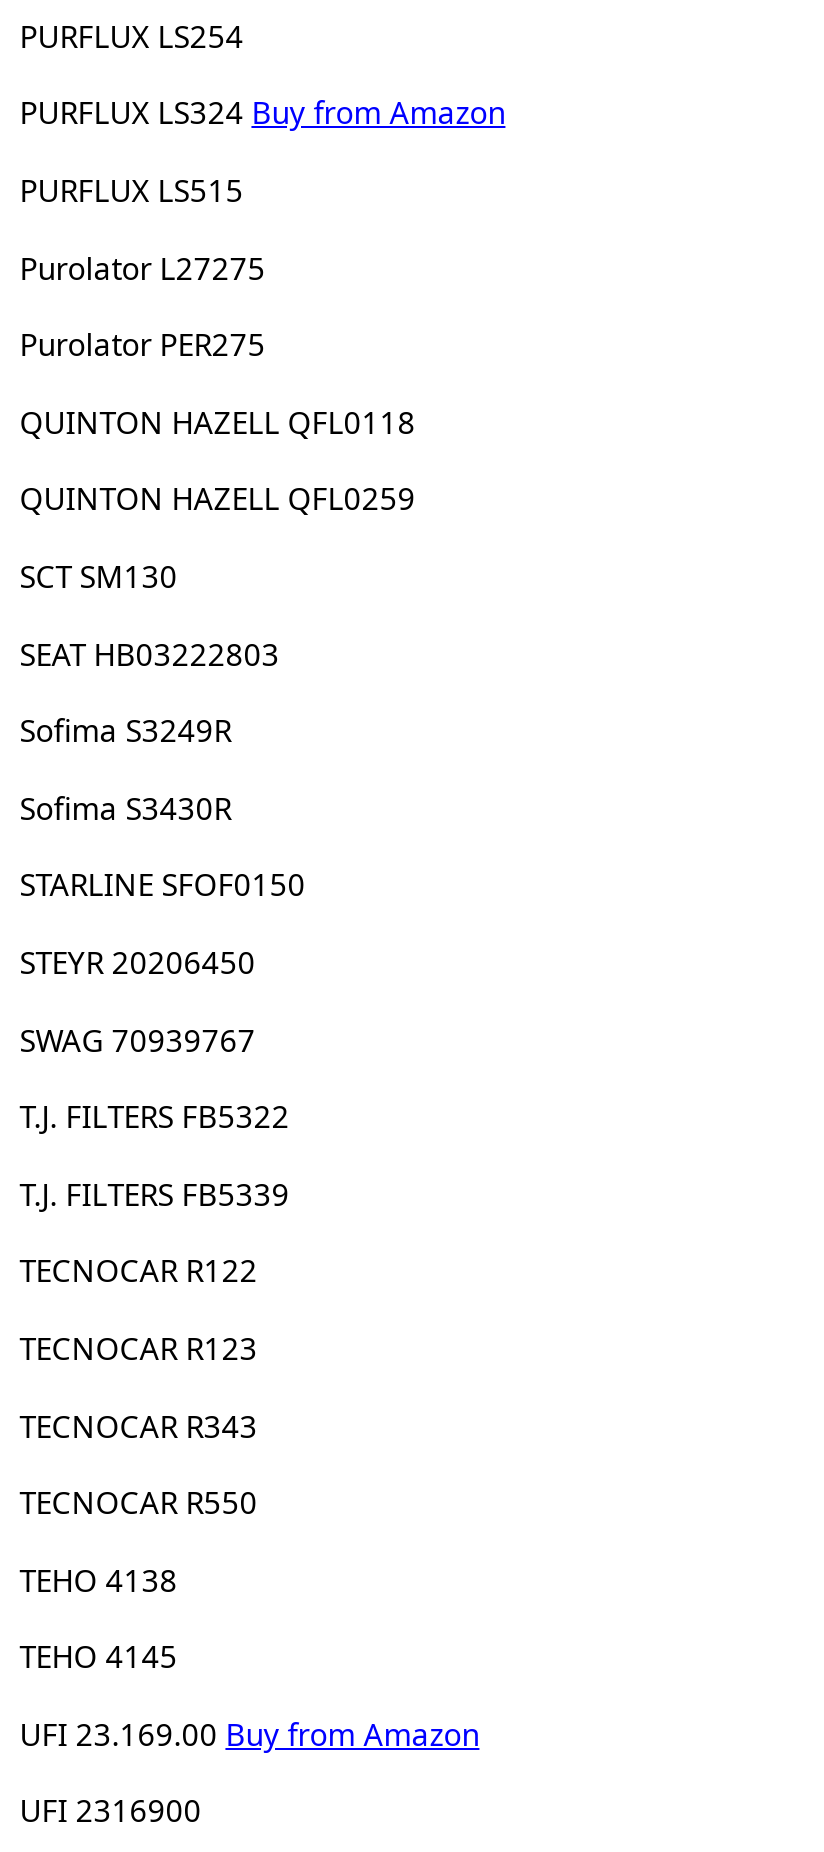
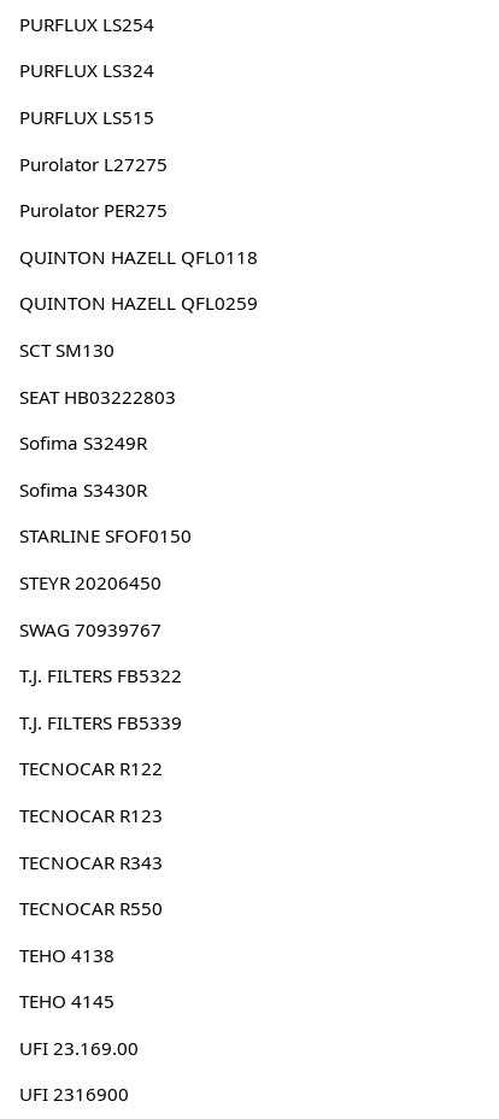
[19,93,505,133] PURFLUX LS324 Buy from Amazon -> [19,58,154,82] PURFLUX LS324
[19,1714,479,1754] UFI 23.169.00 Buy from Amazon -> [19,1036,138,1060] UFI 23.169.00

